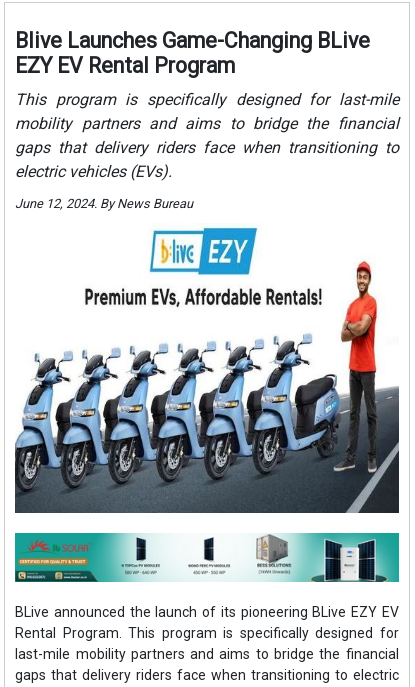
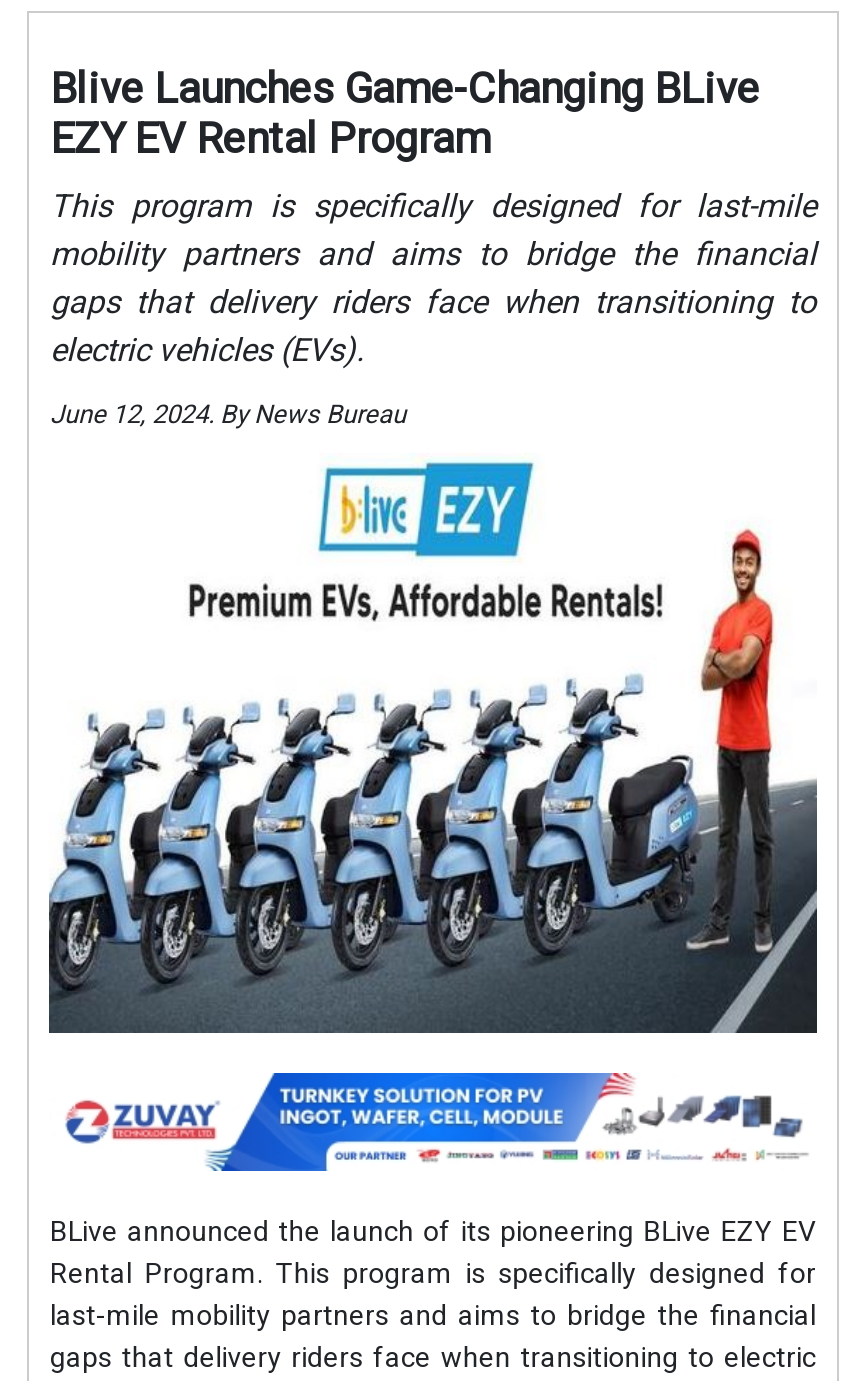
[14,532,400,583] [image] -> [49,1071,817,1173] [image]

